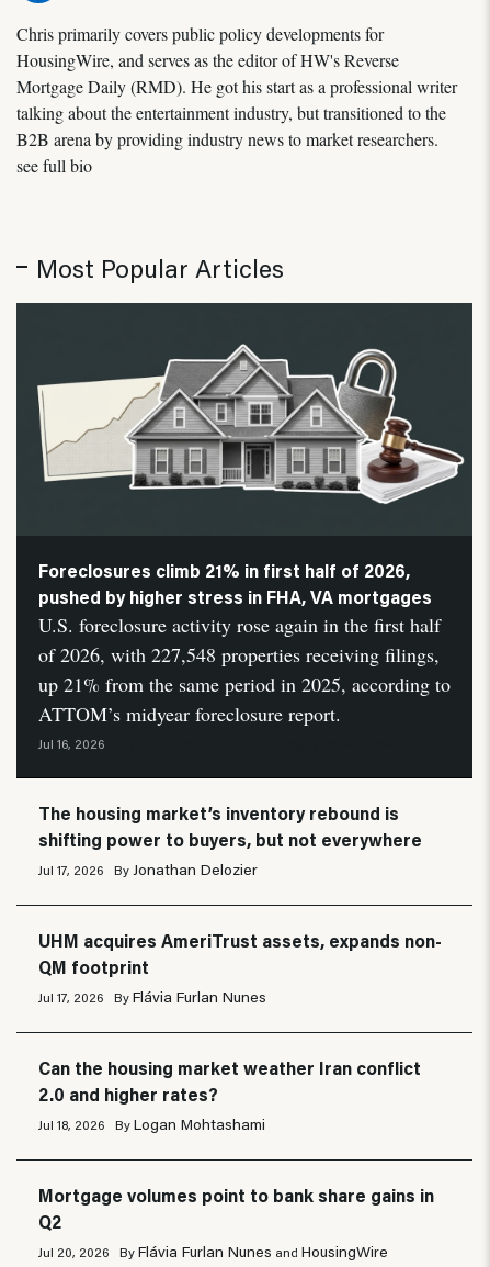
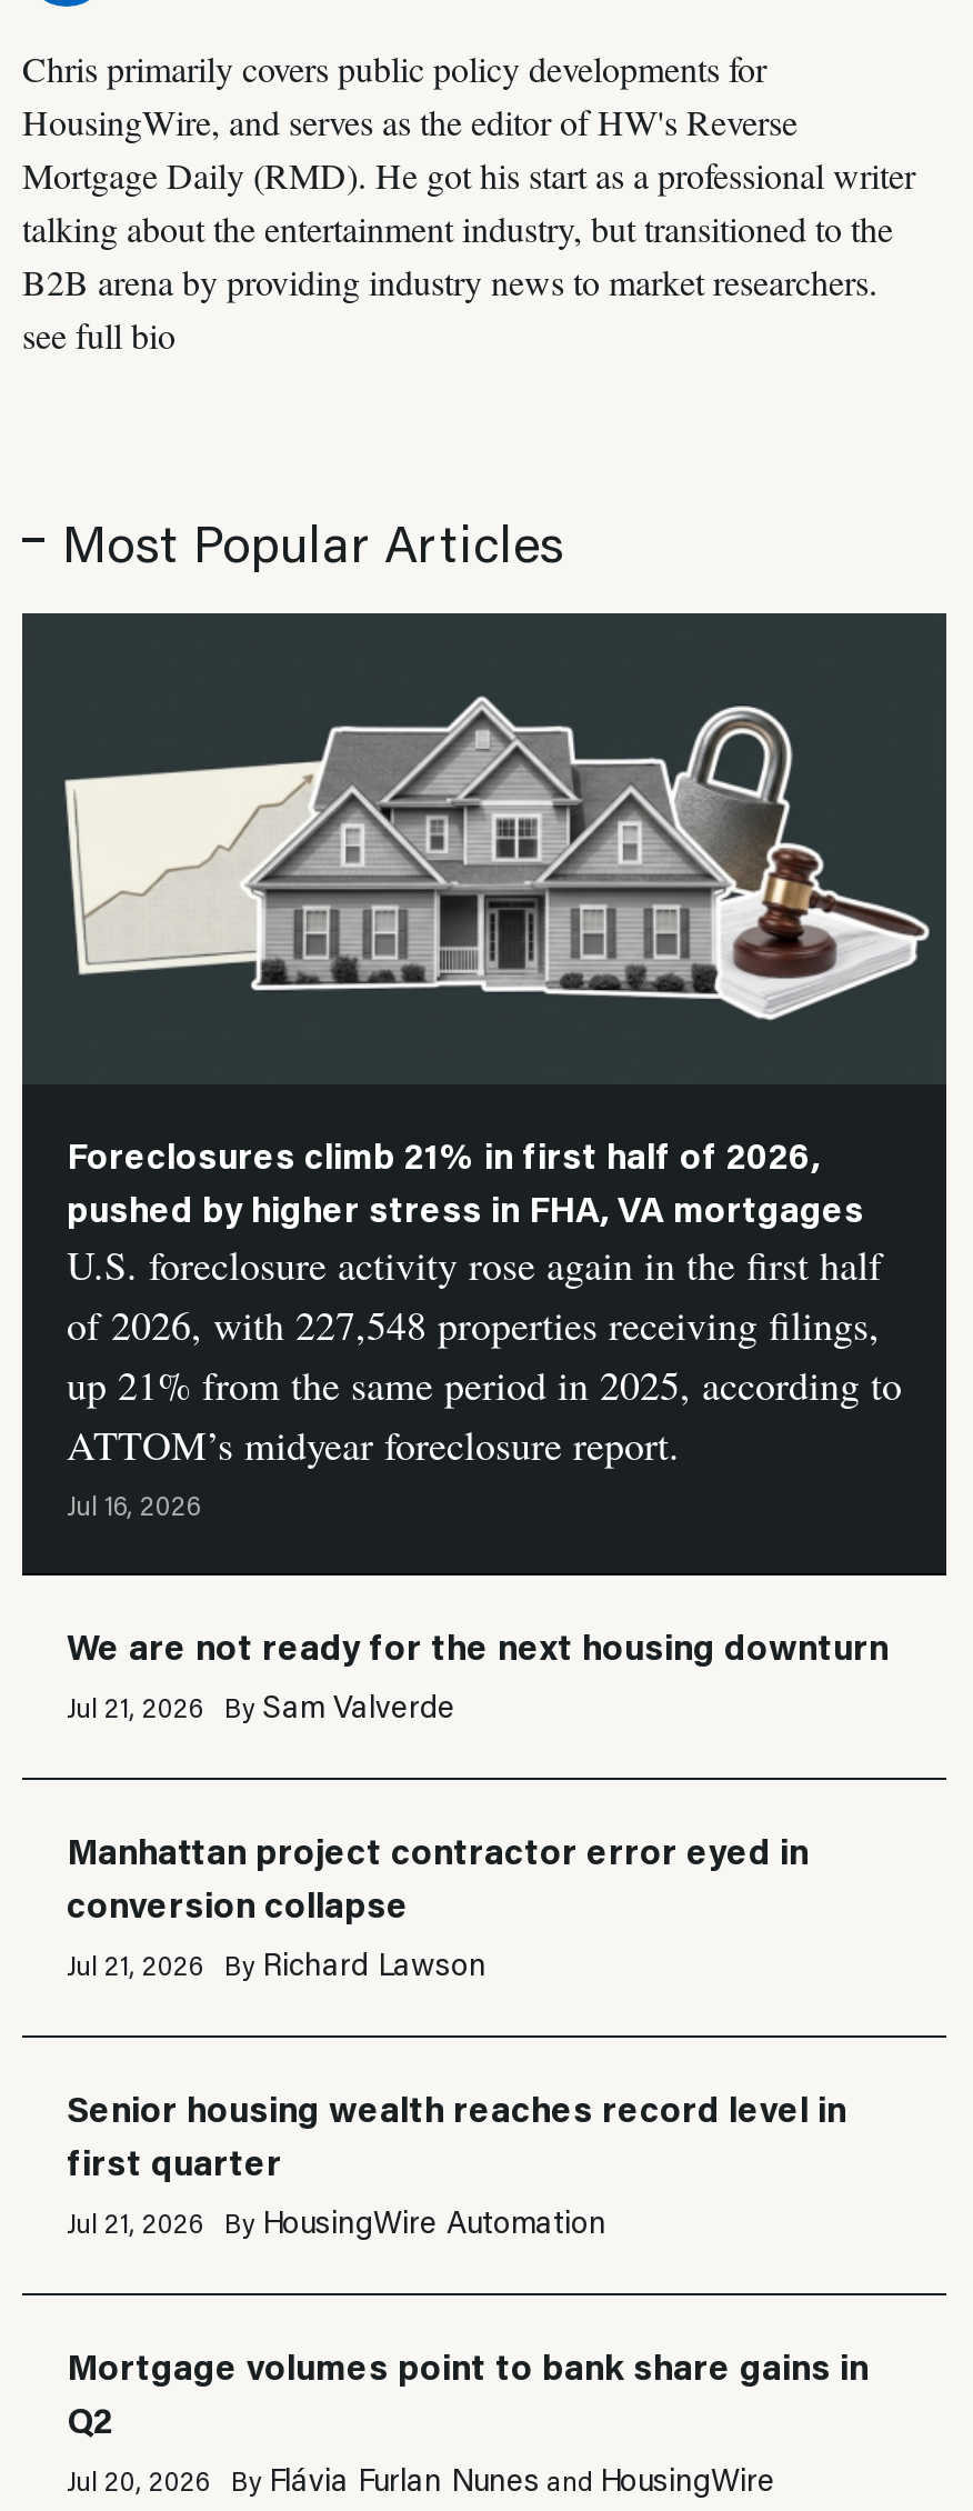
[38,801,426,879] The housing market’s inventory rebound is | shifting power to buyers, but not everywhere | Jul 17, 2026 | By Jonathan Delozier -> [67,1621,897,1726] We are not ready for the next housing downturn | Jul 21, 2026 | By Sam Valverde
[38,928,442,1006] UHM acquires AmeriTrust assets, expands non- | QM footprint | Jul 17, 2026 | By Flávia Furlan Nunes -> [67,1826,809,1983] Manhattan project contractor error eyed in | conversion collapse | Jul 21, 2026 | By Richard Lawson
[38,1056,421,1134] Can the housing market weather Iran conflict | 2.0 and higher rates? | Jul 18, 2026 | By Logan Mohtashami -> [67,2083,846,2241] Senior housing wealth reaches record level in | first quarter | Jul 21, 2026 | By HousingWire Automation

